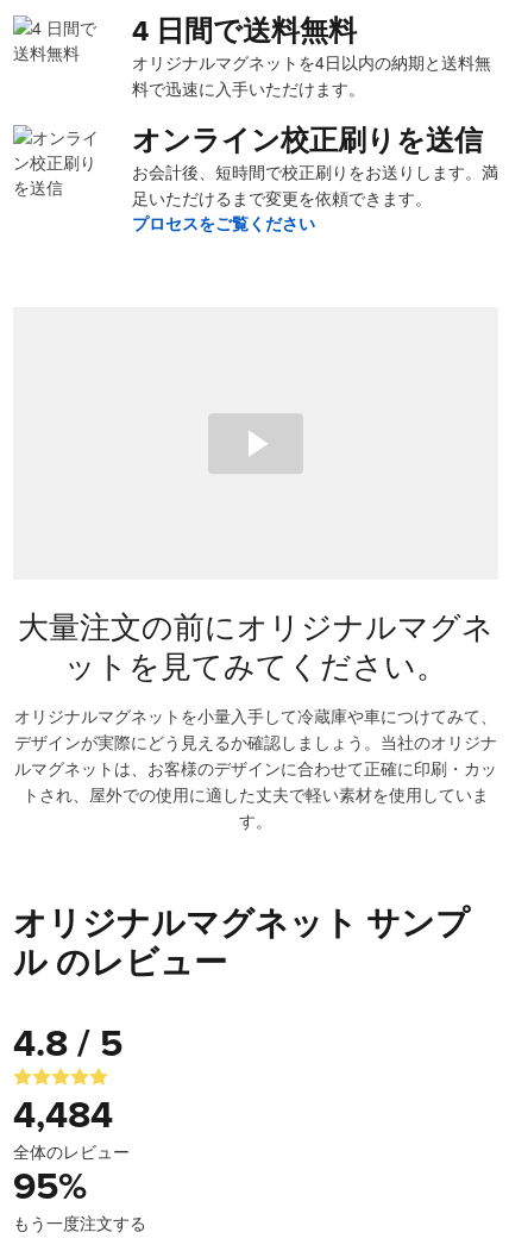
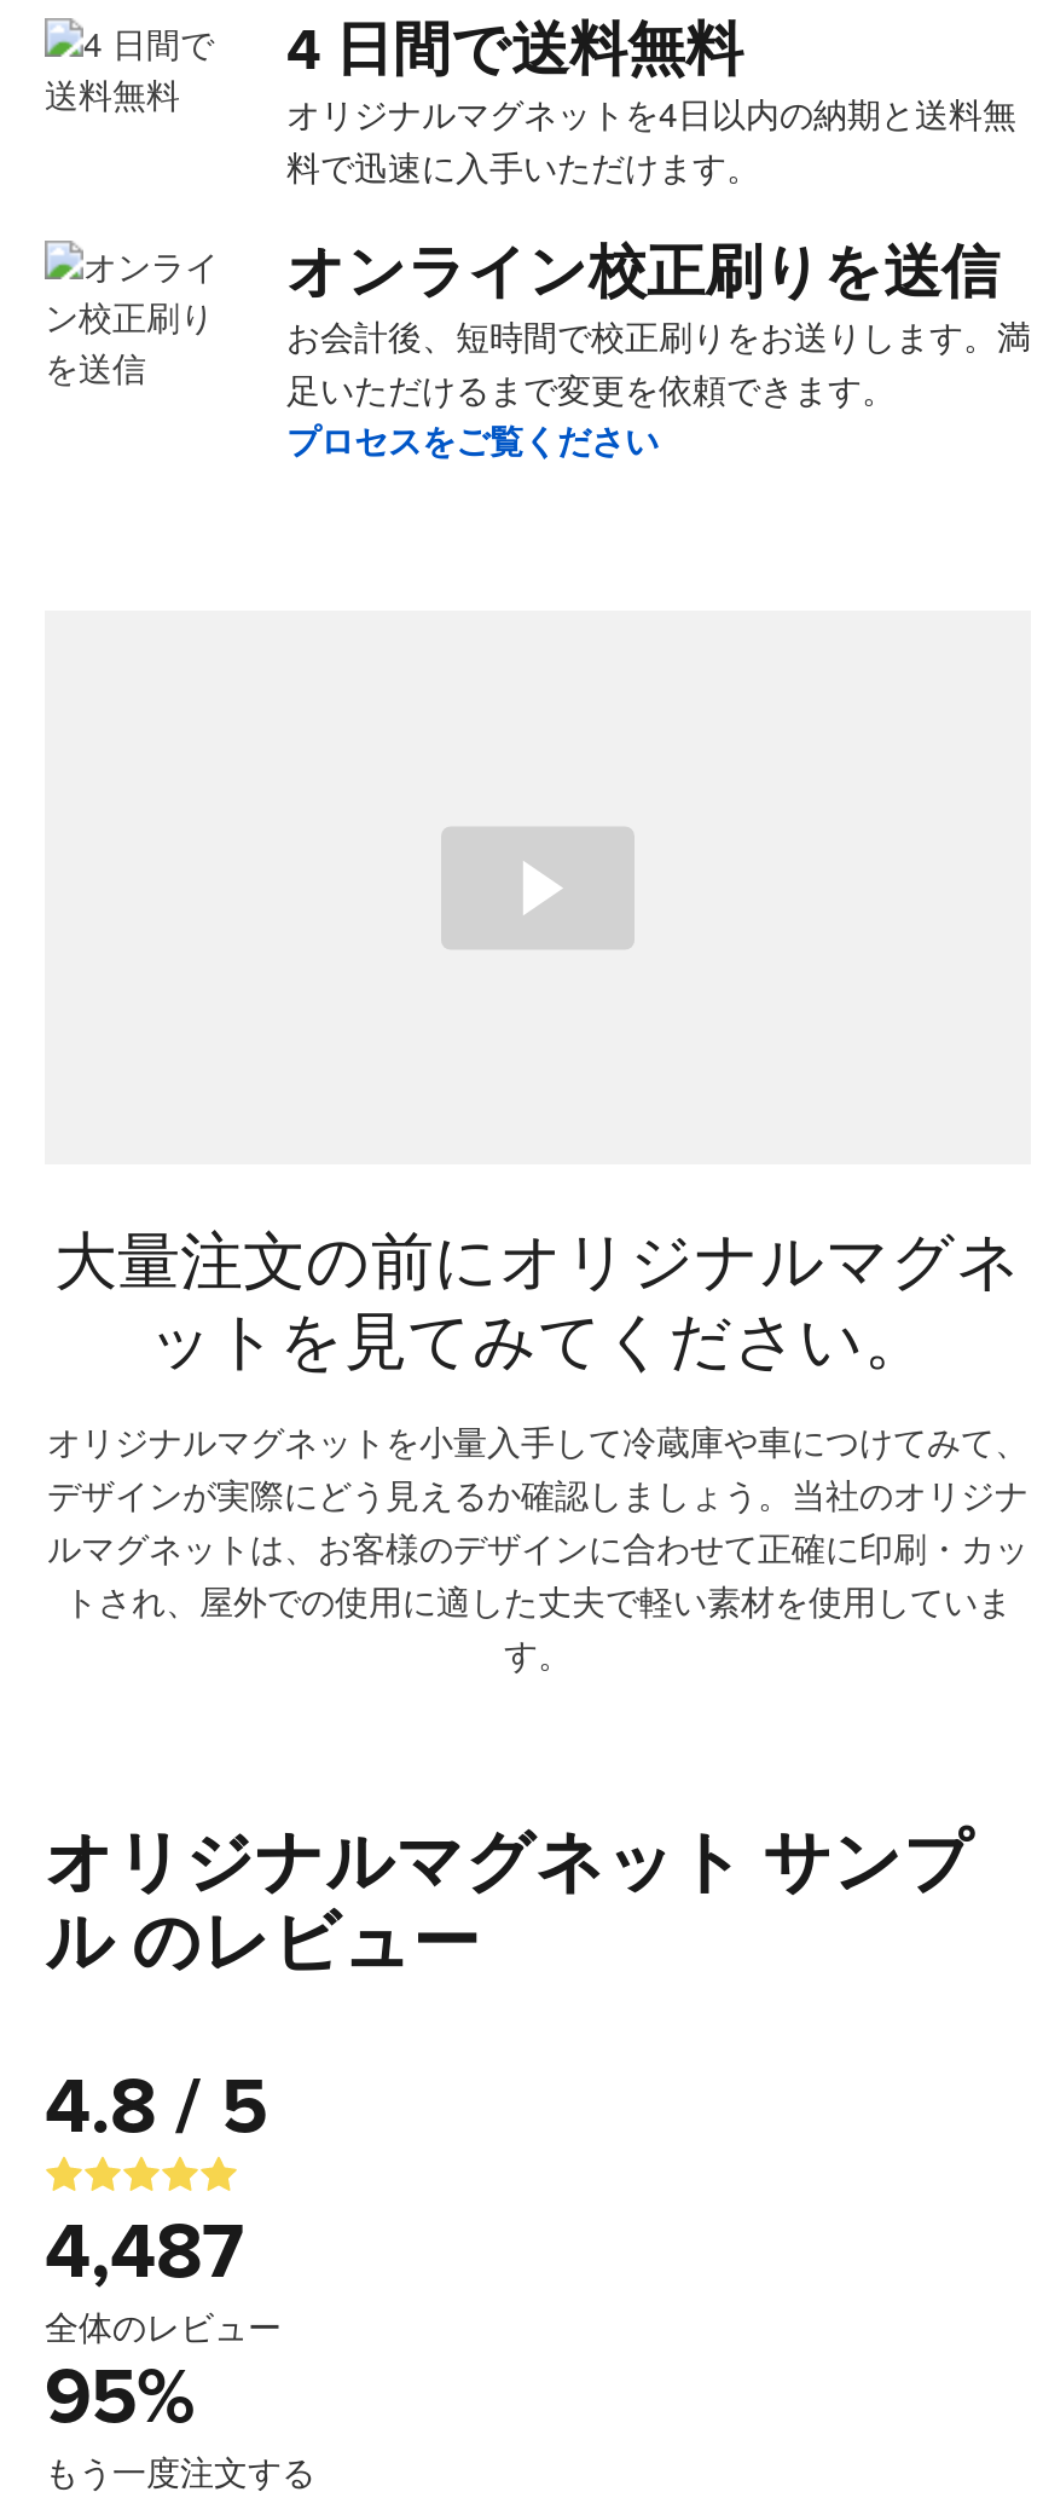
[13,1093,113,1138] 4,484 -> [45,2207,243,2299] 4,487

